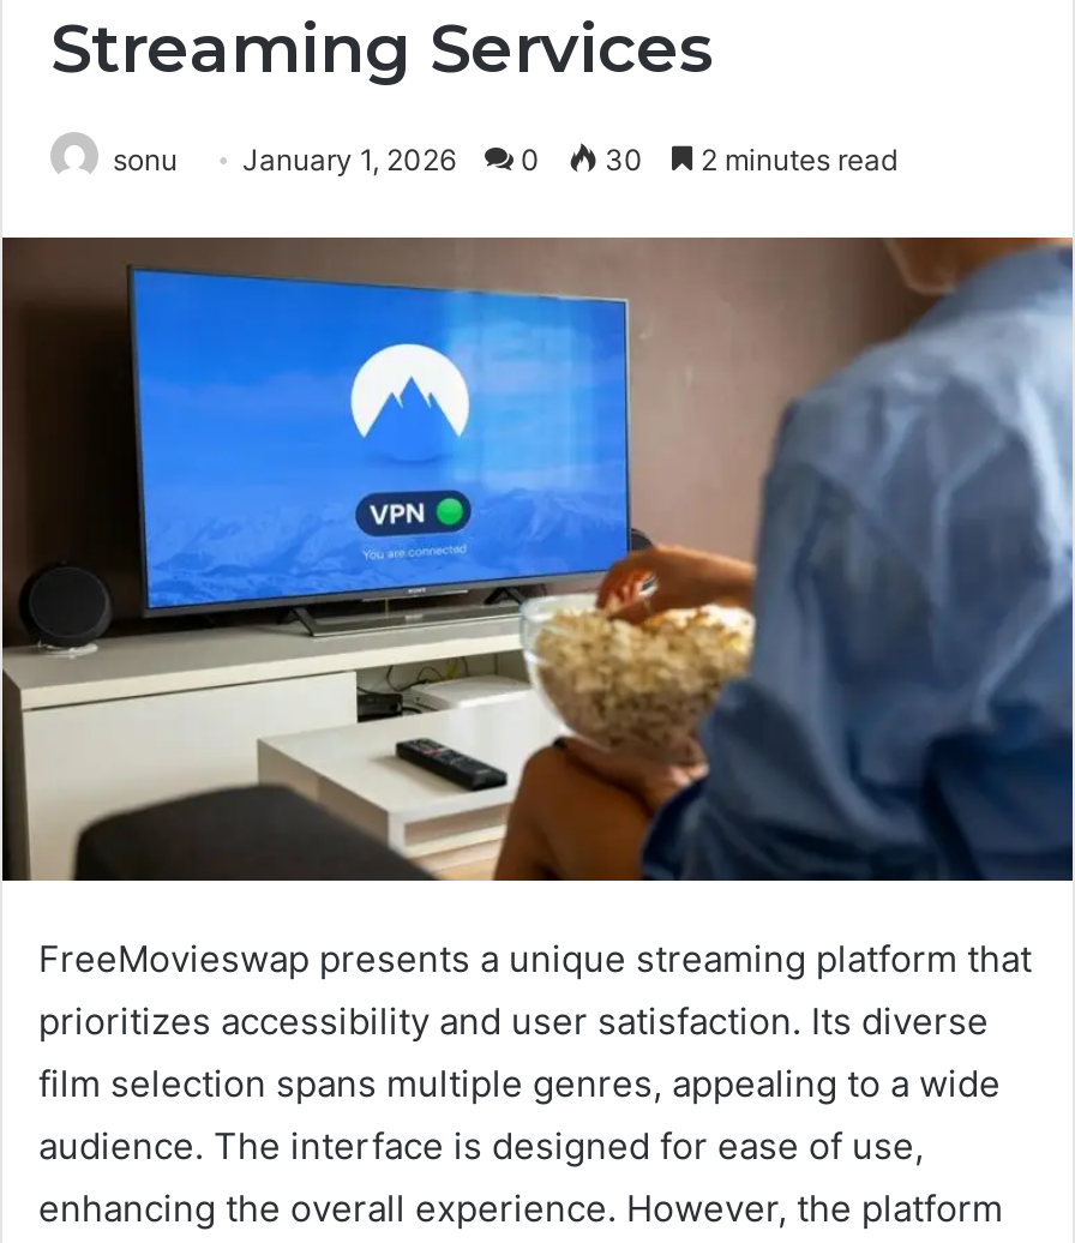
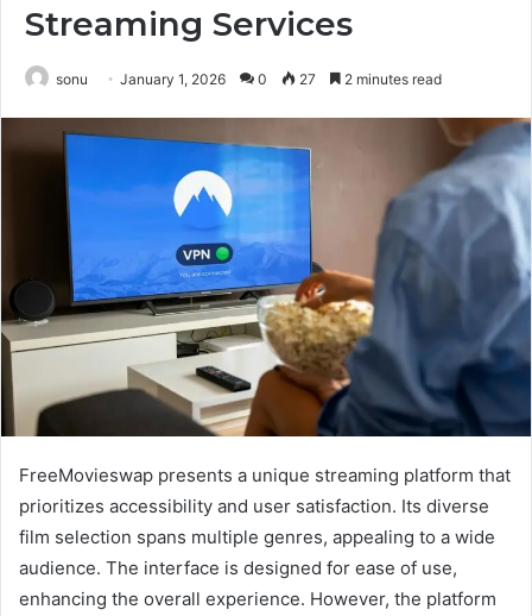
[113,140,897,176] sonu January 1, 2026 0 30 2 minutes read -> [56,70,442,87] sonu January 1, 2026 0 27 2 minutes read

